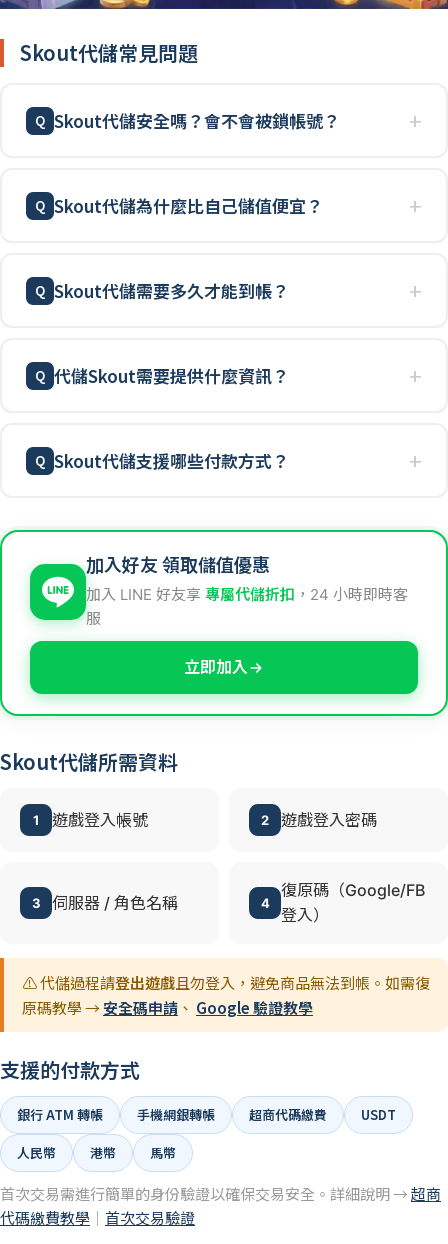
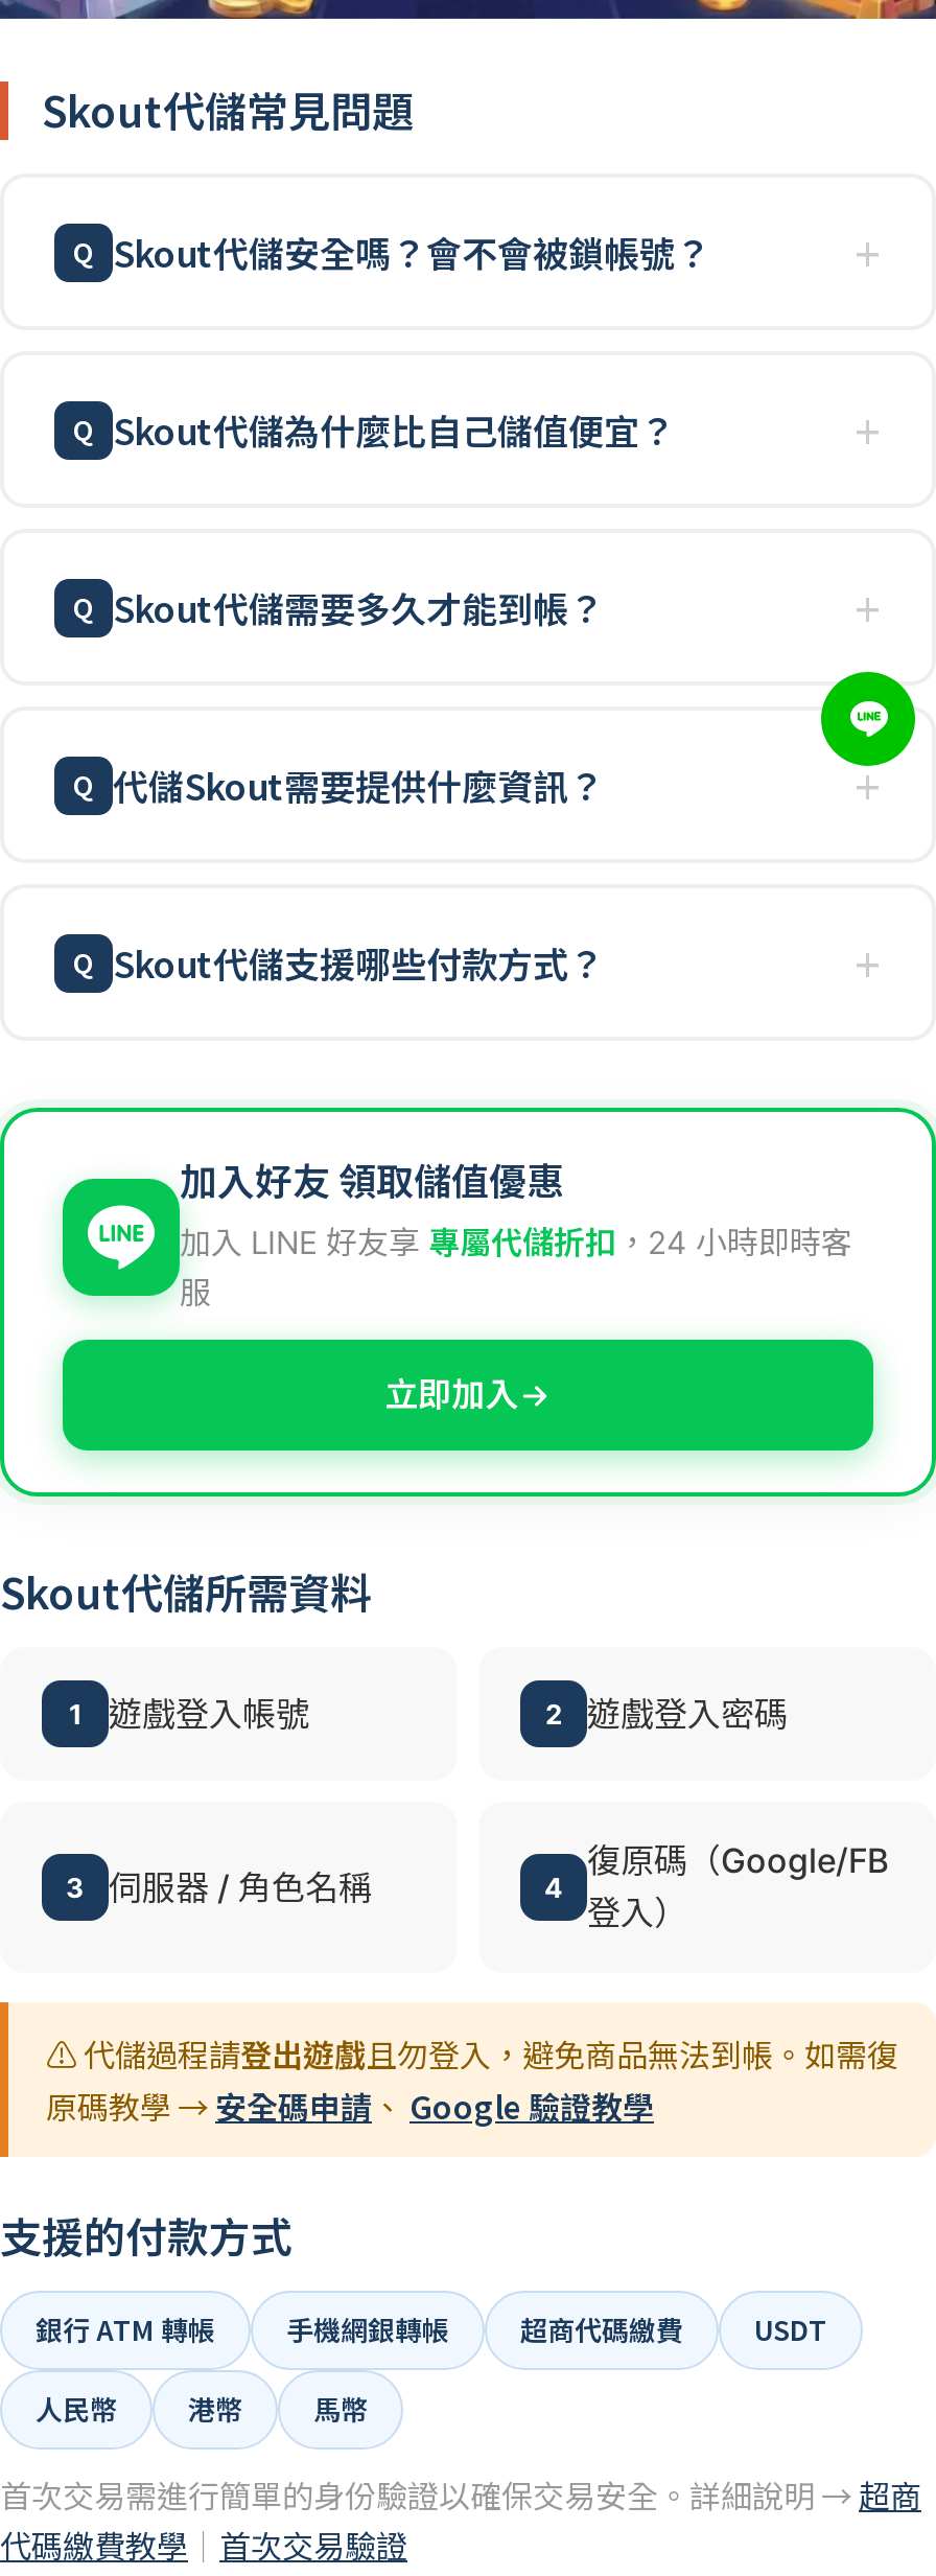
none -> [819,669,917,769] [image]

